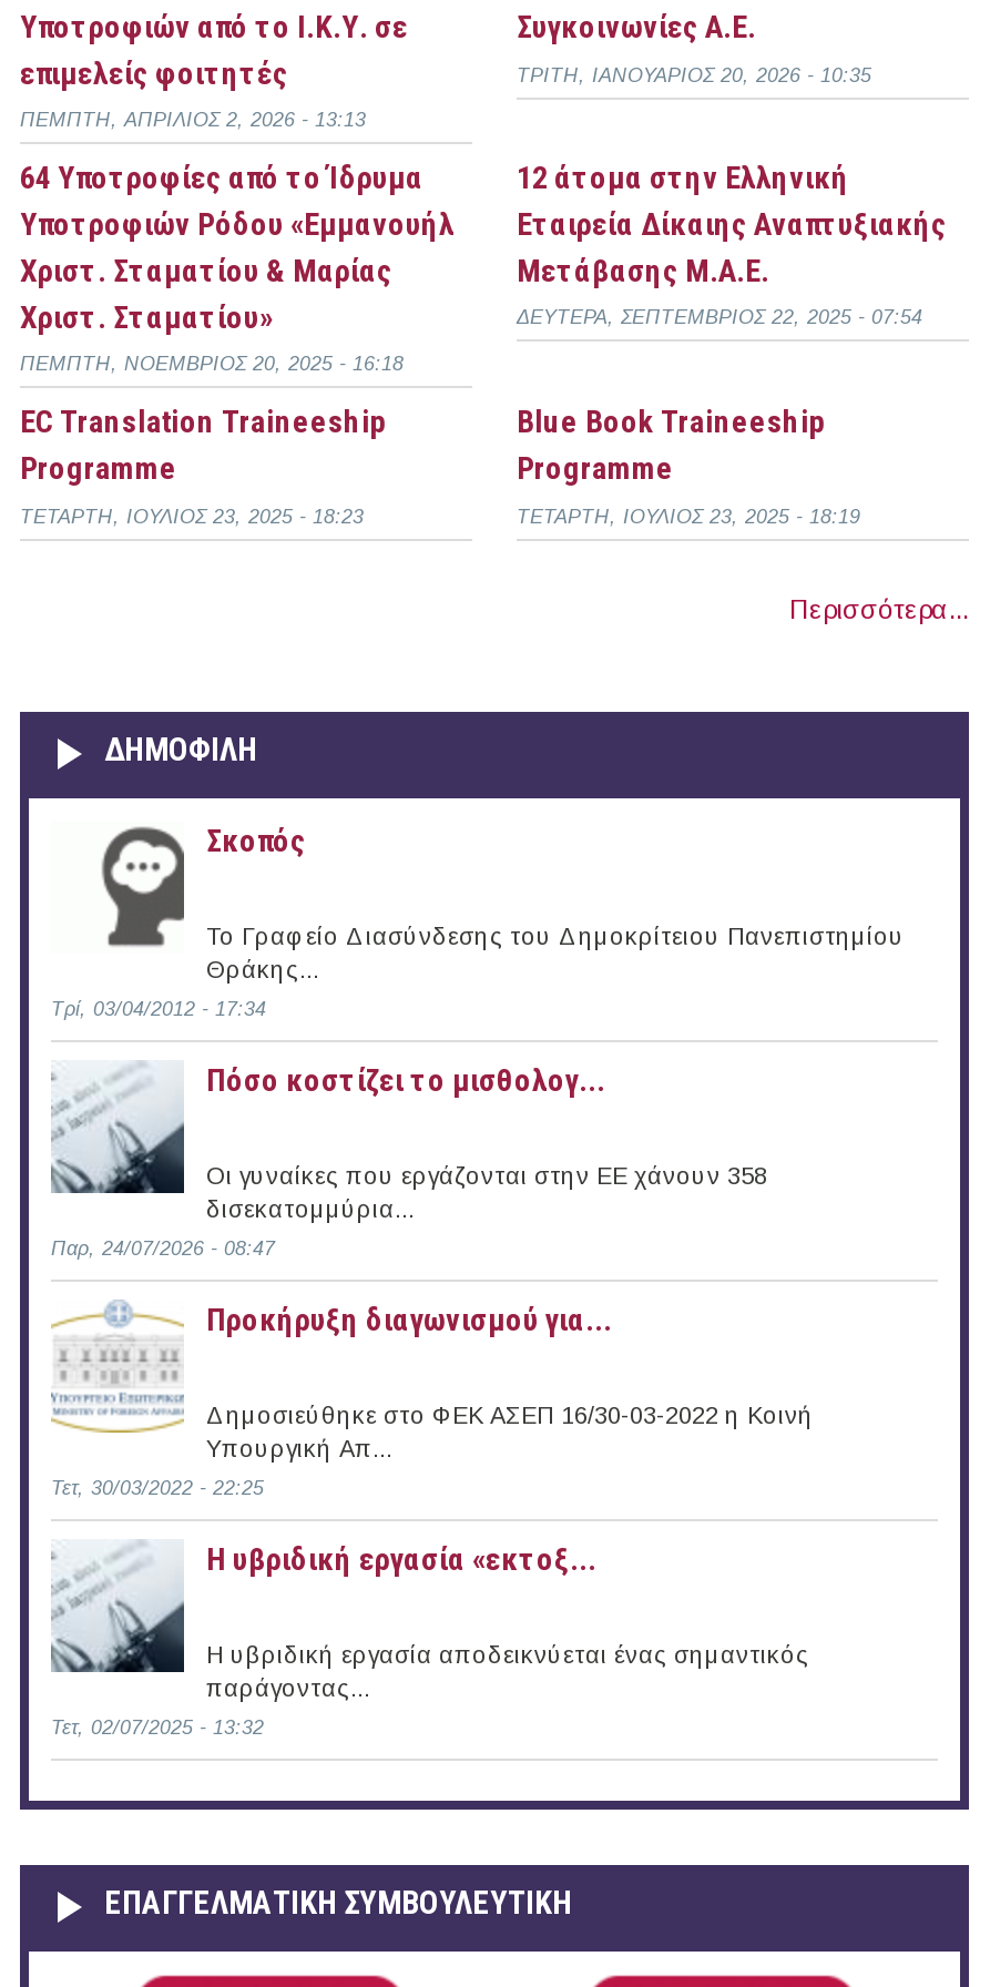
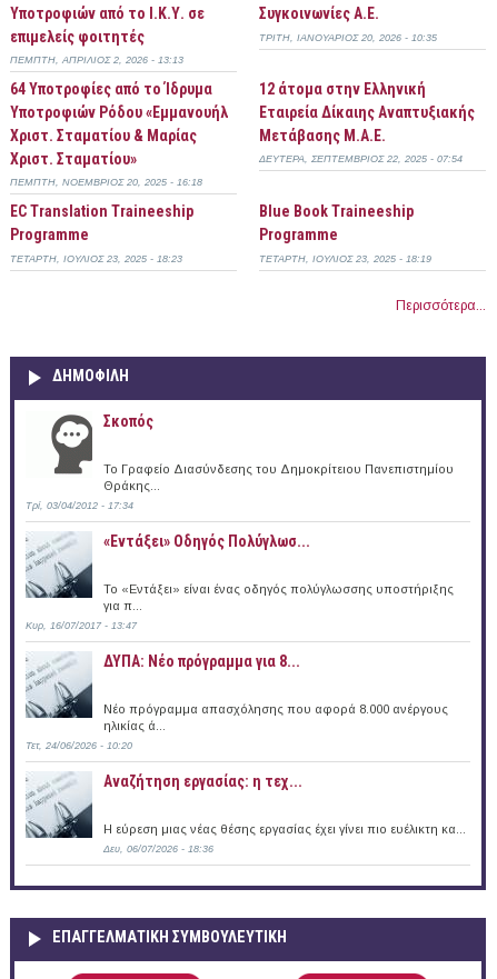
[206,1062,605,1097] Πόσο κοστίζει το μισθολογ... -> [103,532,310,550] «Εντάξει» Oδηγός Πολύγλωσ...
[206,1162,767,1221] Οι γυναίκες που εργάζονται στην ΕΕ χάνουν 358 | δισεκατομμύρια... -> [103,582,454,612] Το «Εντάξει» είναι ένας οδηγός πολύγλωσσης υποστήριξης | για π...
[51,1237,275,1259] Παρ, 24/07/2026 - 08:47 -> [26,620,137,631] Κυρ, 16/07/2017 - 13:47
[206,1301,612,1337] Προκήρυξη διαγωνισμού για... -> [103,652,300,670] ΔΥΠΑ: Νέο πρόγραμμα για 8...
[53,1351,814,1461] [image] | Δημοσιεύθηκε στο ΦΕΚ ΑΣΕΠ 16/30-03-2022 η Κοινή | Υπουργική Απ... -> [26,659,448,732] [image] | Νέο πρόγραμμα απασχόλησης που αφορά 8.000 ανέργους | ηλικίας ά...
[51,1477,264,1499] Τετ, 30/03/2022 - 22:25 -> [26,740,132,751] Τετ, 24/06/2026 - 10:20
[206,1541,596,1576] Η υβριδική εργασία «εκτοξ... -> [103,772,302,790] Αναζήτηση εργασίας: η τεχ...
[206,1641,809,1700] Η υβριδική εργασία αποδεικνύεται ένας σημαντικός | παράγοντας... -> [103,822,466,835] Η εύρεση μιας νέας θέσης εργασίας έχει γίνει πιο ευέλικτη κα...
[51,1716,264,1738] Τετ, 02/07/2025 - 13:32 -> [103,843,213,854] Δευ, 06/07/2026 - 18:36

